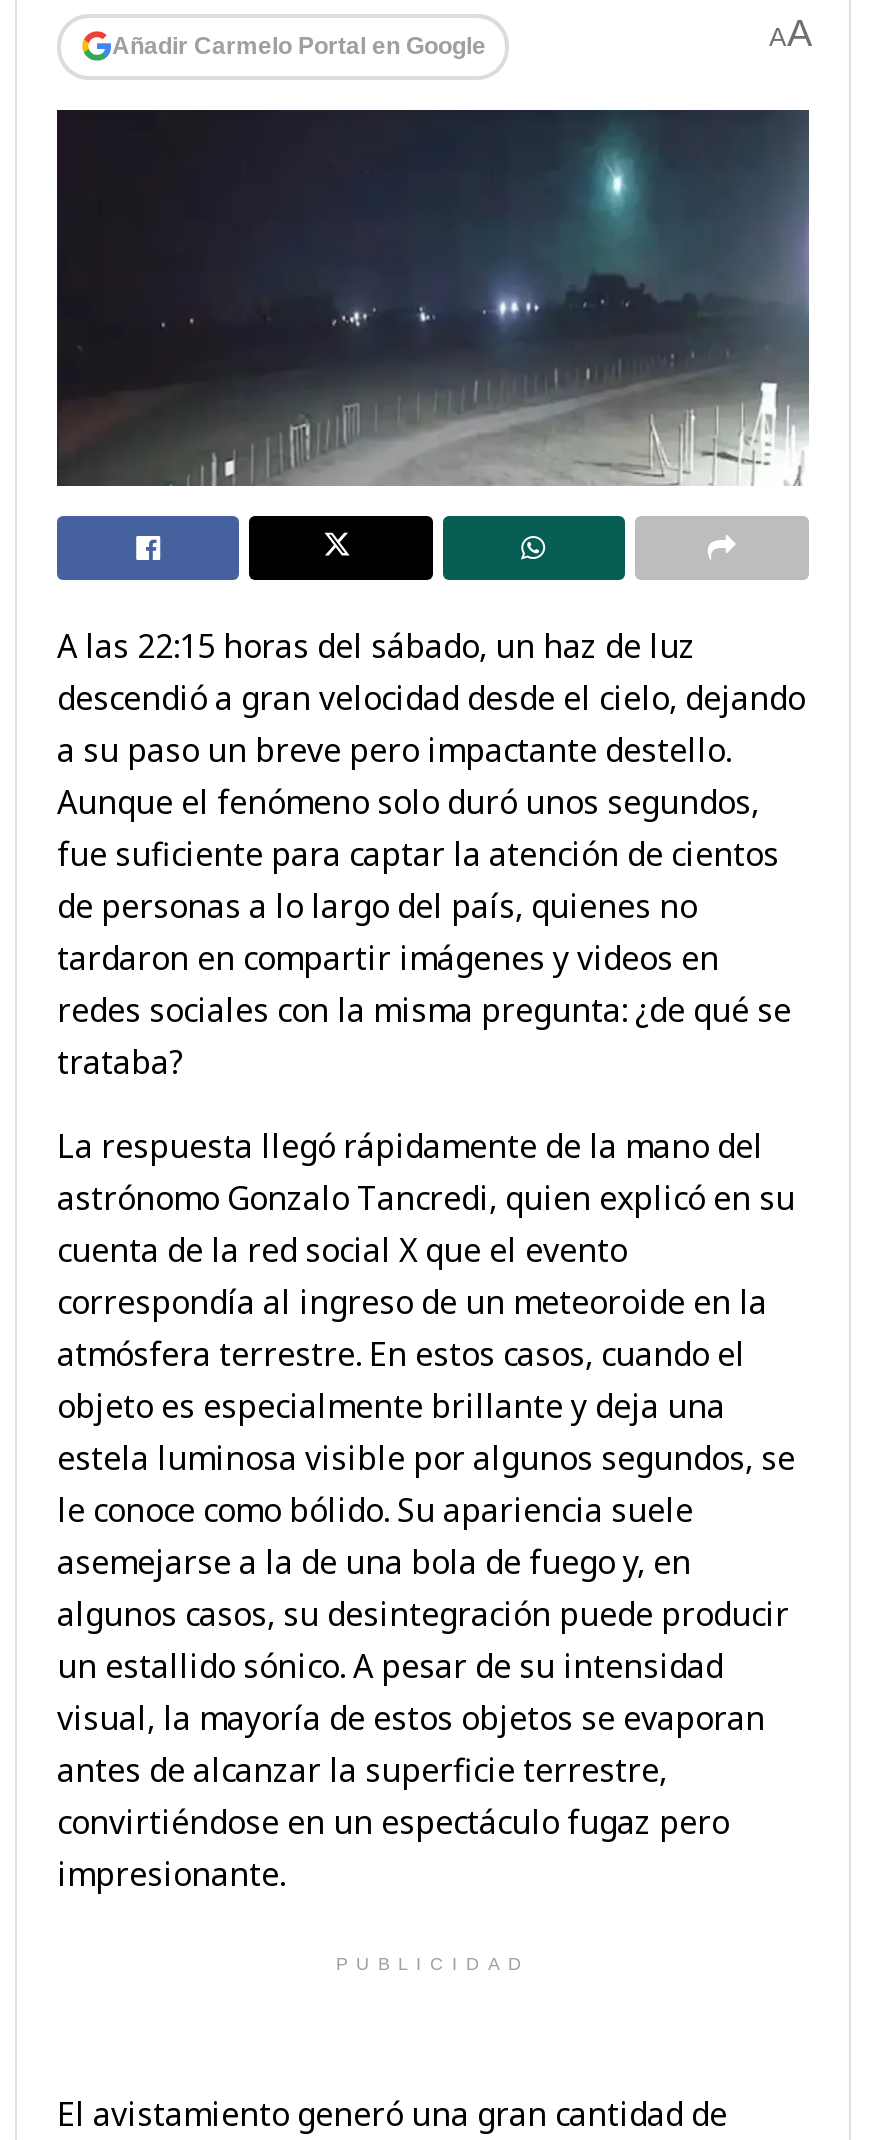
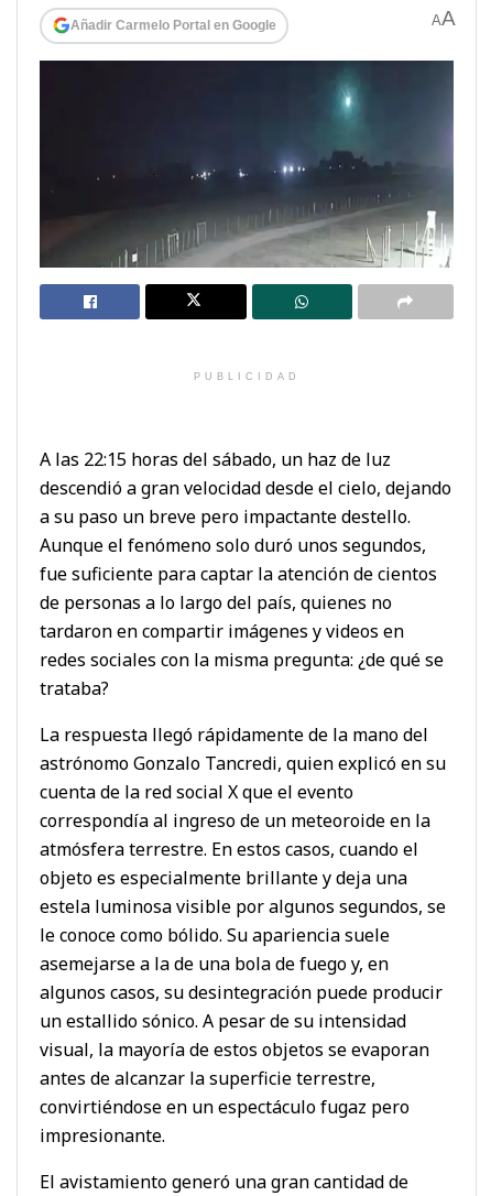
moved [57,623,805,1895] -> [40,447,451,1147]: A las 22:15 horas del sábado, un haz de luz | descendió a gran velocidad desde el cielo, dejando | a su paso un breve pero impactante destello. | ... | convirtiéndose en un espectáculo fugaz pero | impresionante.
moved [336,1953,530,1973] -> [193,371,300,382]: PUBLICIDAD

